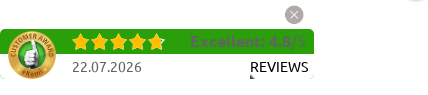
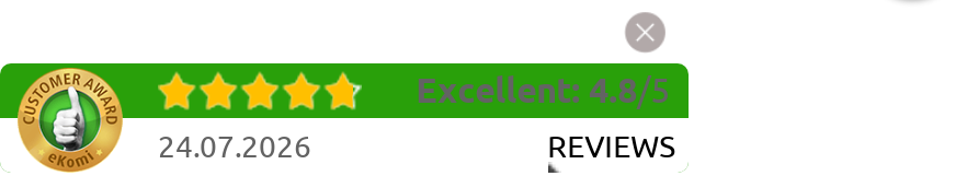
[72,59,142,75] 22.07.2026 -> [158,129,311,164] 24.07.2026

